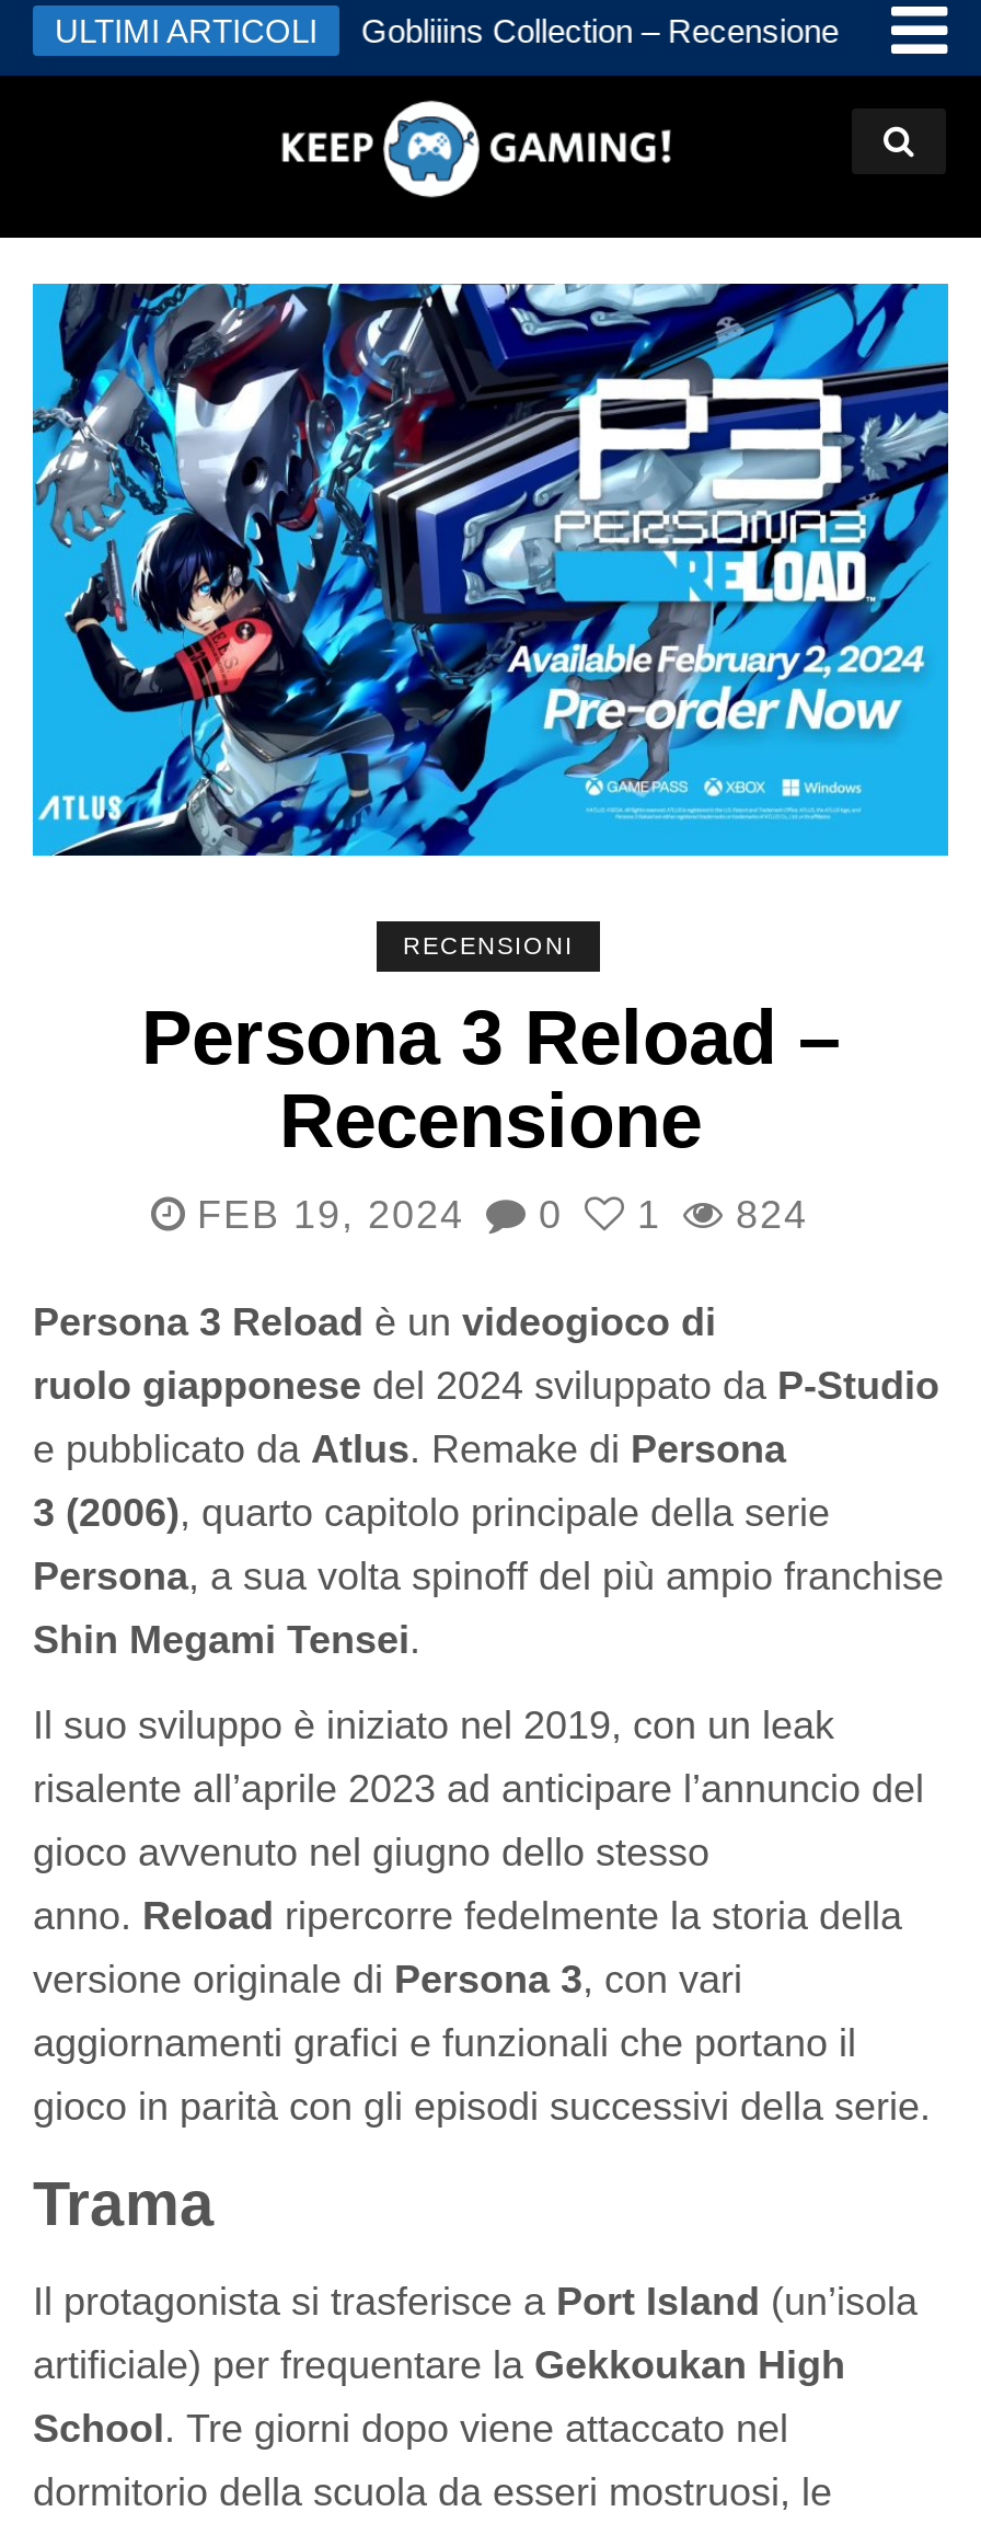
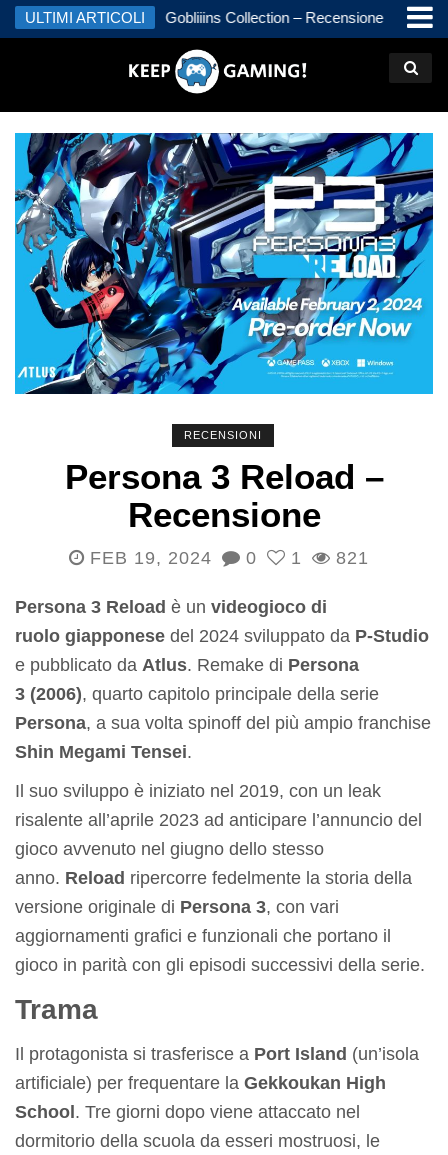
[197,1193,808,1237] FEB 19, 2024 0 1 824 -> [90,548,369,568] FEB 19, 2024 0 1 821

